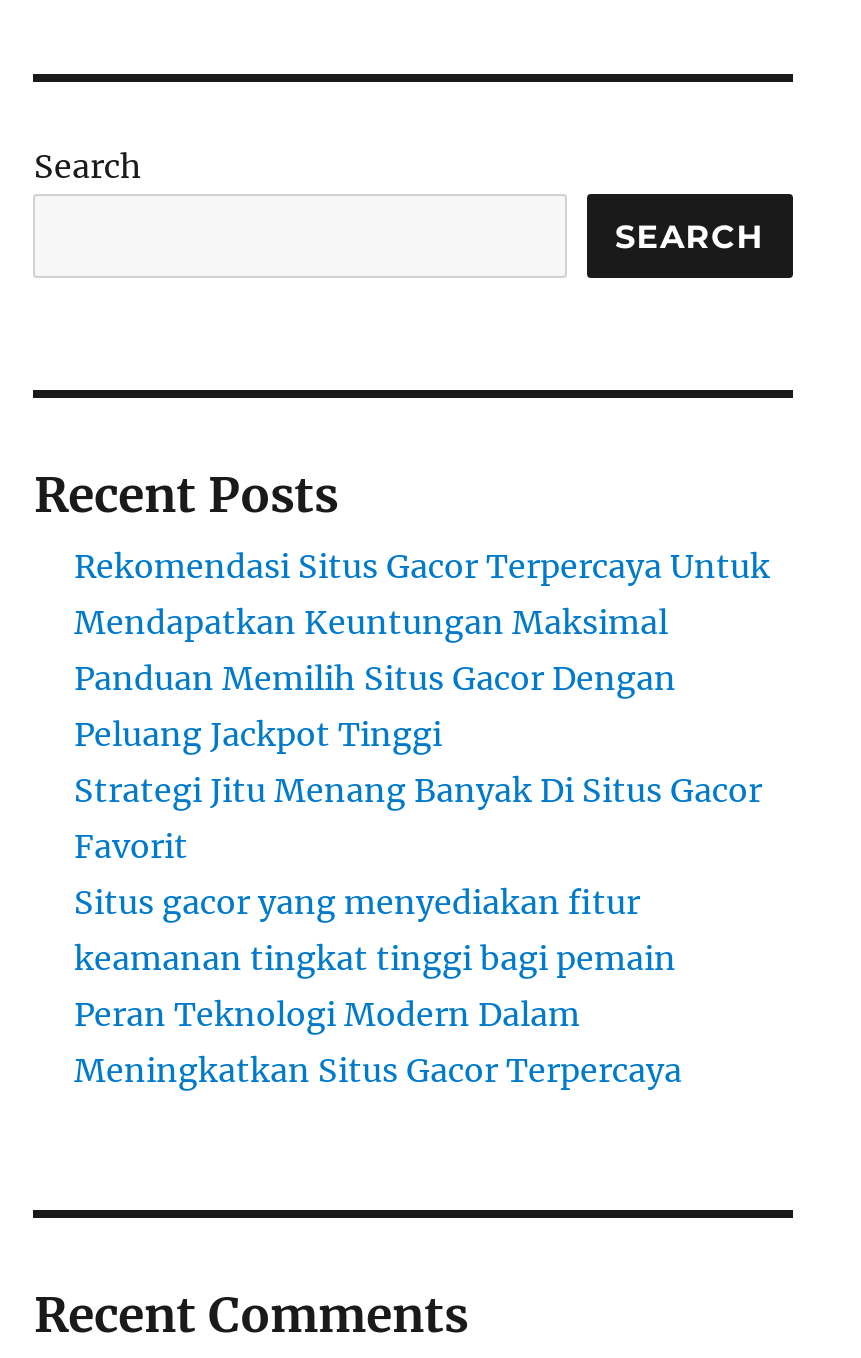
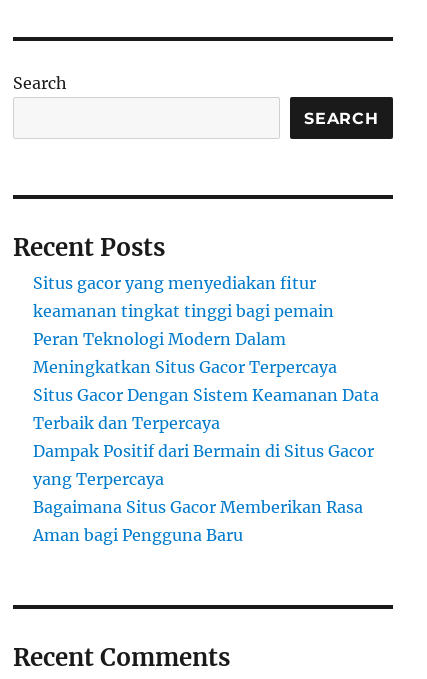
[74,546,770,866] Rekomendasi Situs Gacor Terpercaya Untuk | Mendapatkan Keuntungan Maksimal | Panduan Memilih Situs Gacor Dengan | Peluang Jackpot Tinggi | Strategi Jitu Menang Banyak Di Situs Gacor | Favorit -> none
moved [74,882,682,1090] -> [33,273,337,377]: Situs gacor yang menyediakan fitur | keamanan tingkat tinggi bagi pemain | Peran Teknologi Modern Dalam | Meningkatkan Situs Gacor Terpercaya
none -> [33,385,379,545] Situs Gacor Dengan Sistem Keamanan Data | Terbaik dan Terpercaya | Dampak Positif dari Bermain di Situs Gacor | yang Terpercaya | Bagaimana Situs Gacor Memberikan Rasa | Aman bagi Pengguna Baru

